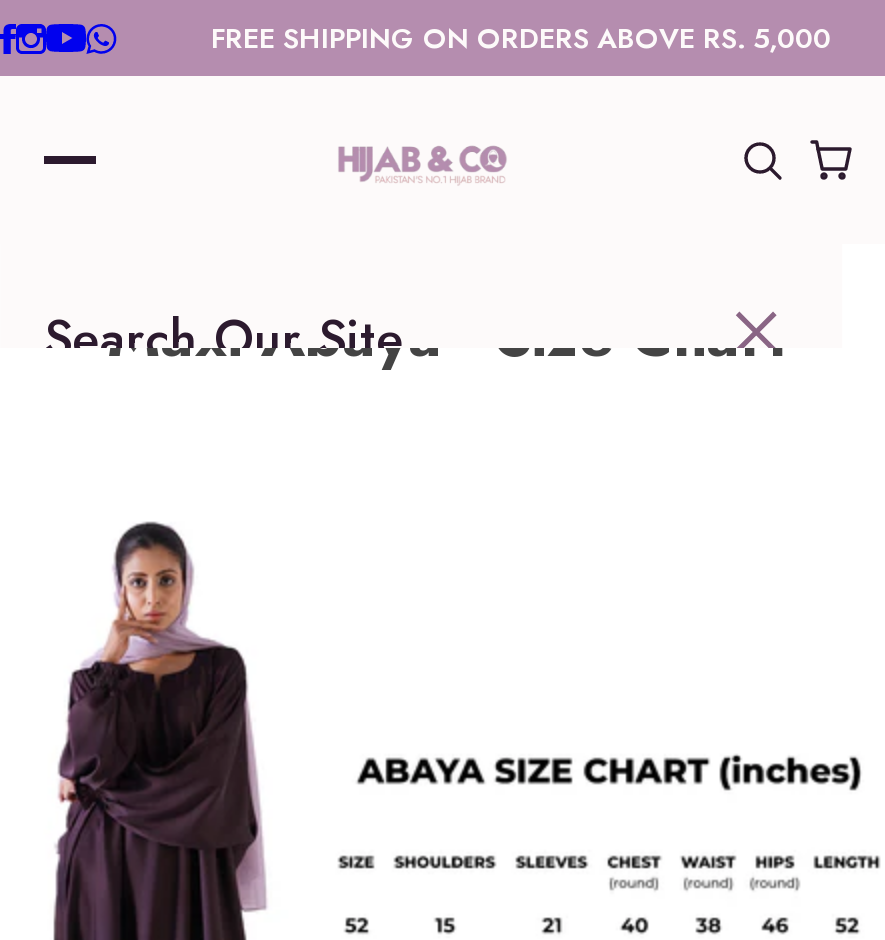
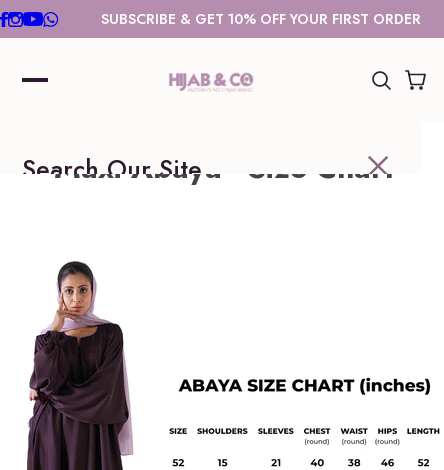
[211,18,831,58] FREE SHIPPING ON ORDERS ABOVE RS. 5,000 -> [100,9,420,29] SUBSCRIBE & GET 10% OFF YOUR FIRST ORDER

